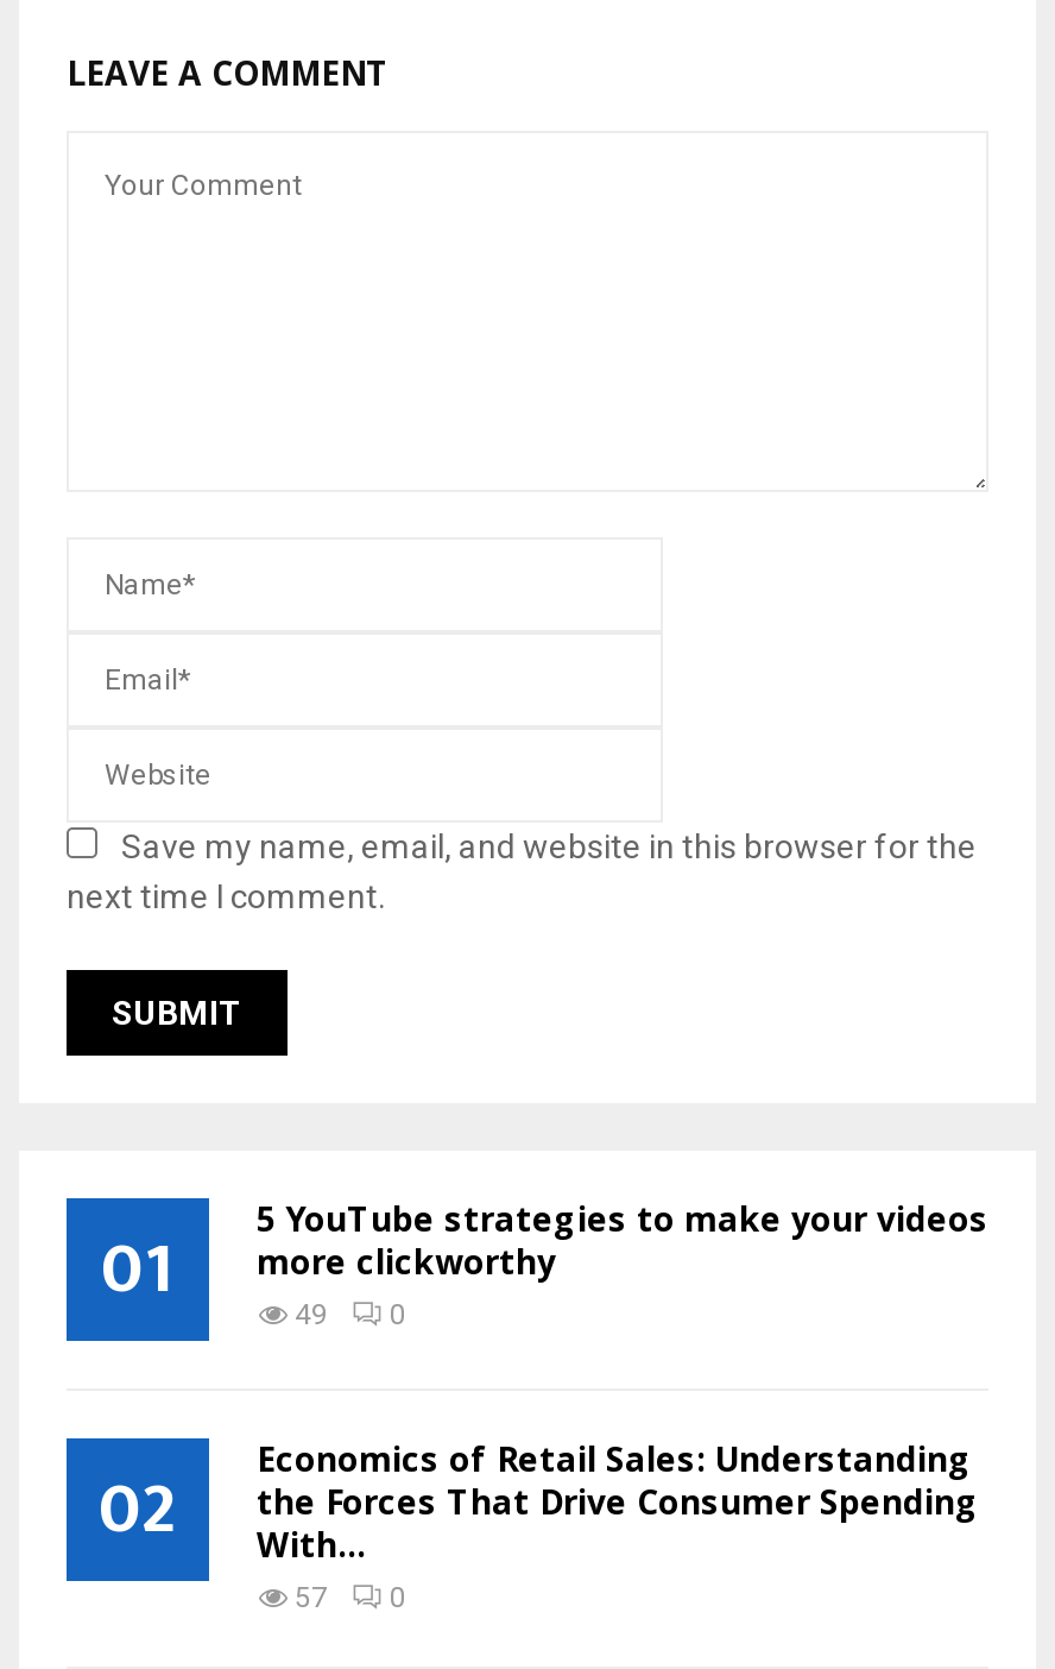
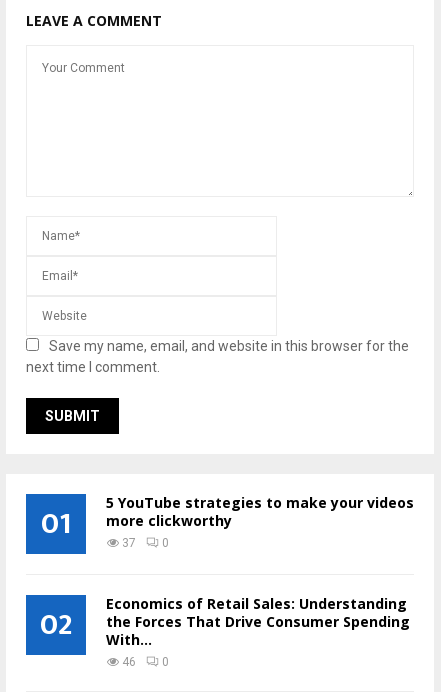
[295,1299,406,1332] 49 0 -> [122,536,169,550] 37 0
[295,1582,406,1615] 57 0 -> [122,655,169,669] 46 0

